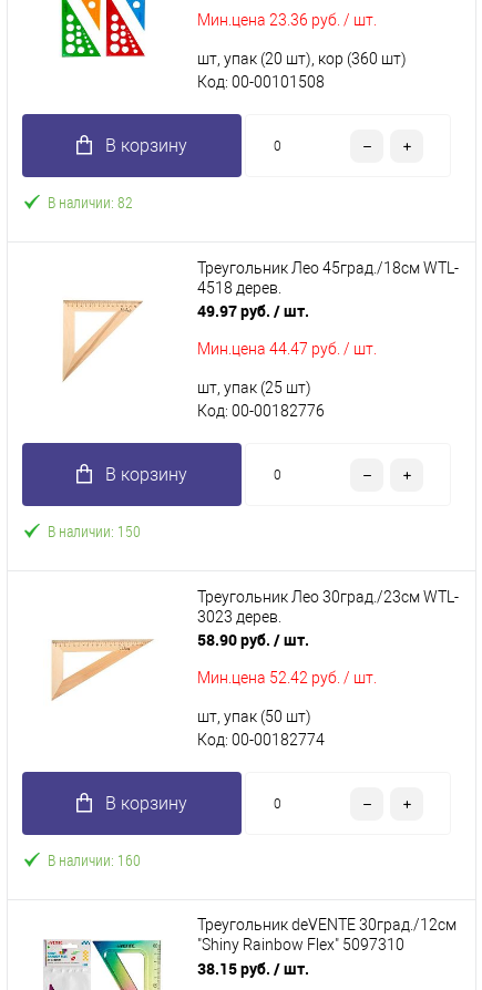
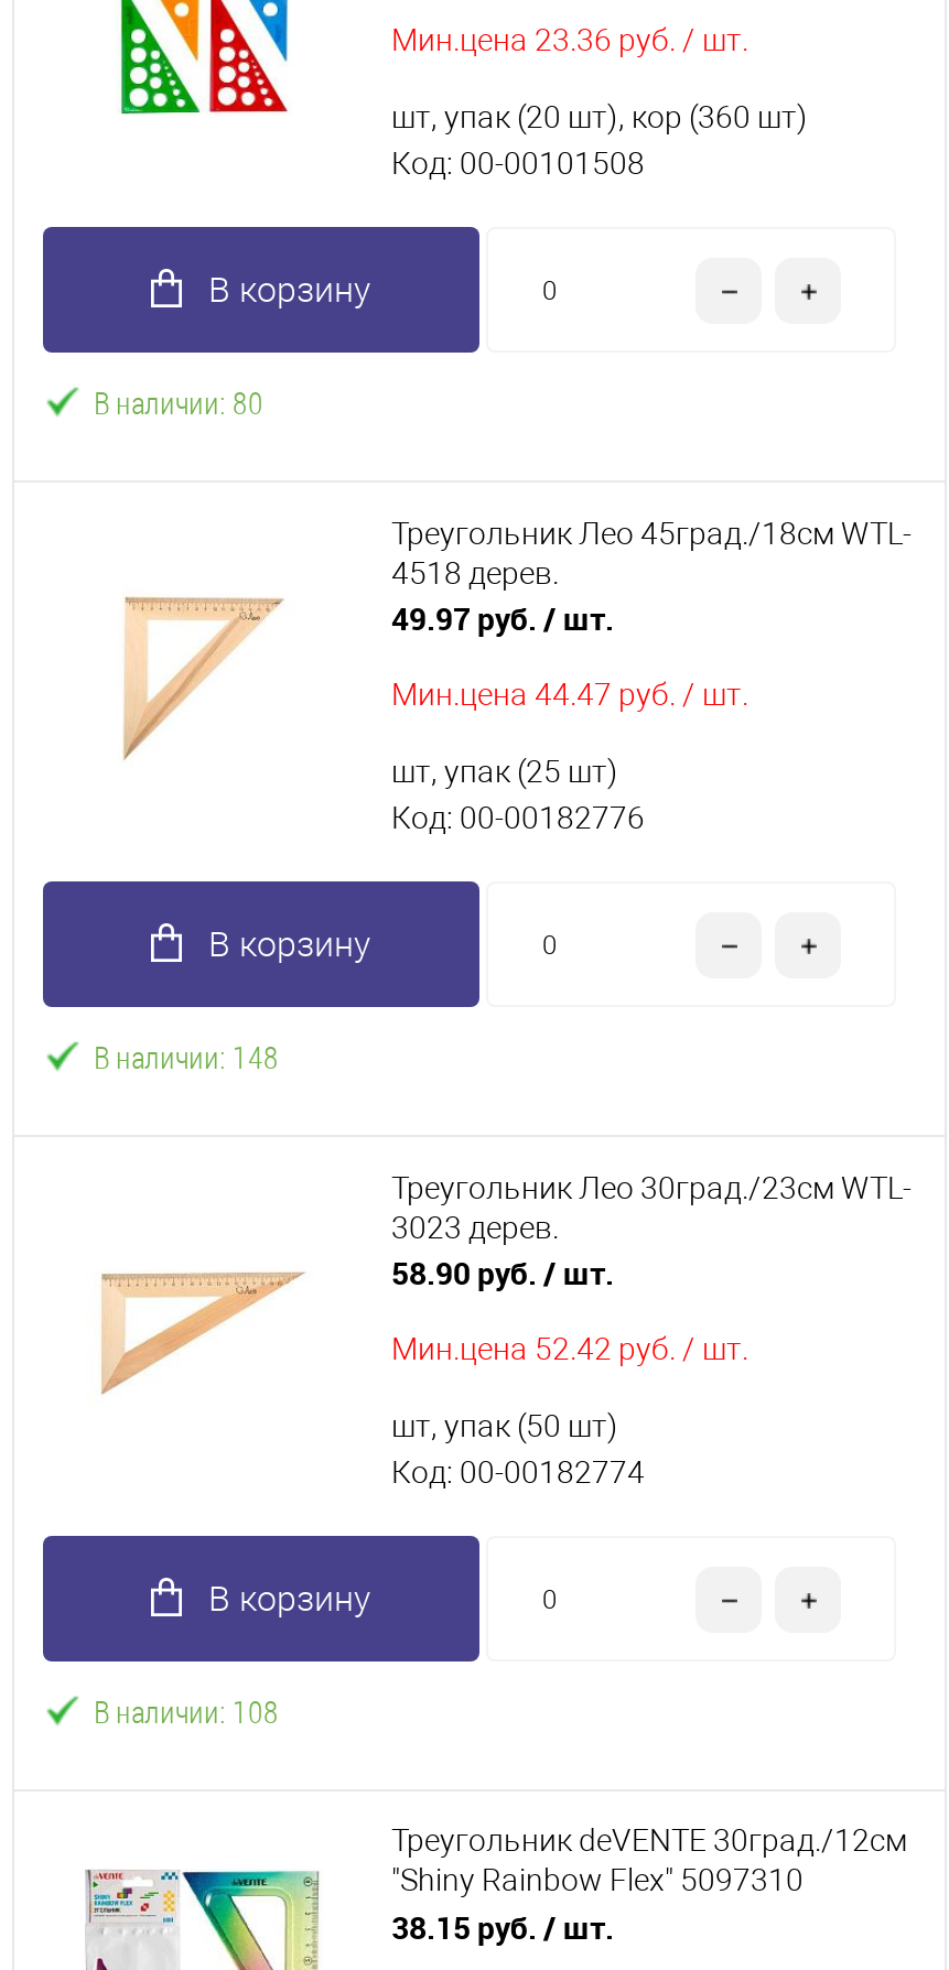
[48,192,133,213] В наличии: 82 -> [94,381,263,423] В наличии: 80
[48,520,141,542] В наличии: 150 -> [94,1036,279,1078] В наличии: 148
[48,849,141,870] В наличии: 160 -> [94,1690,279,1732] В наличии: 108

